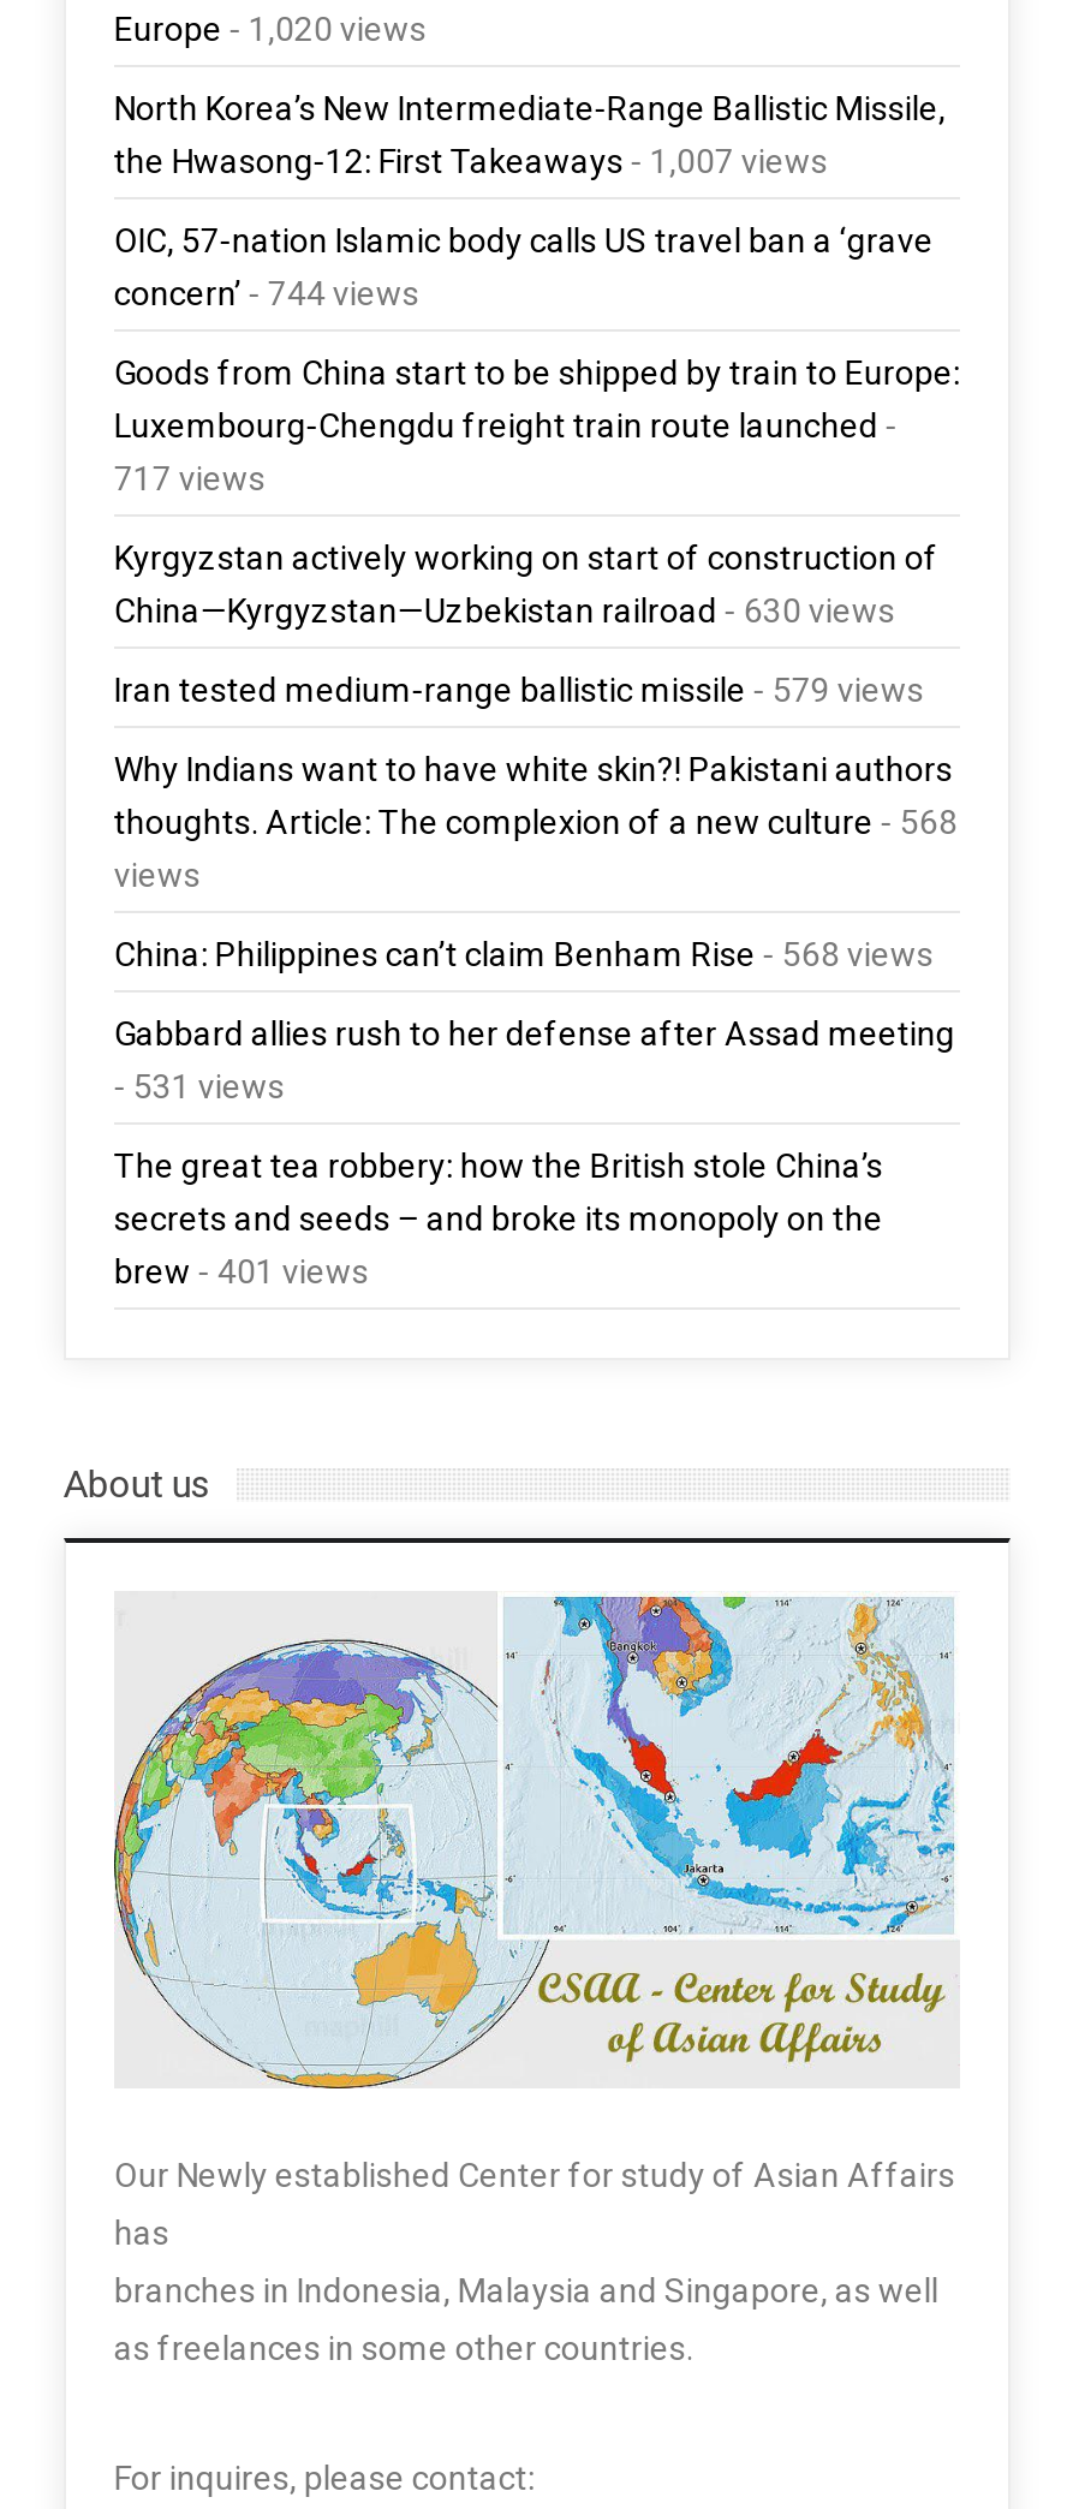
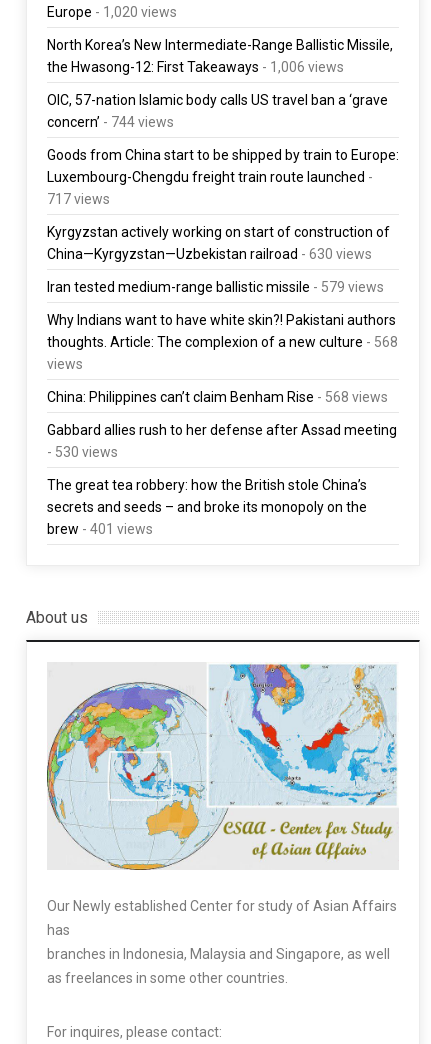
[114,143,828,181] the Hwasong-12: First Takeaways - 1,007 views -> [47,59,344,75] the Hwasong-12: First Takeaways - 1,006 views
[114,1068,285,1106] - 531 views -> [47,444,118,460] - 530 views

